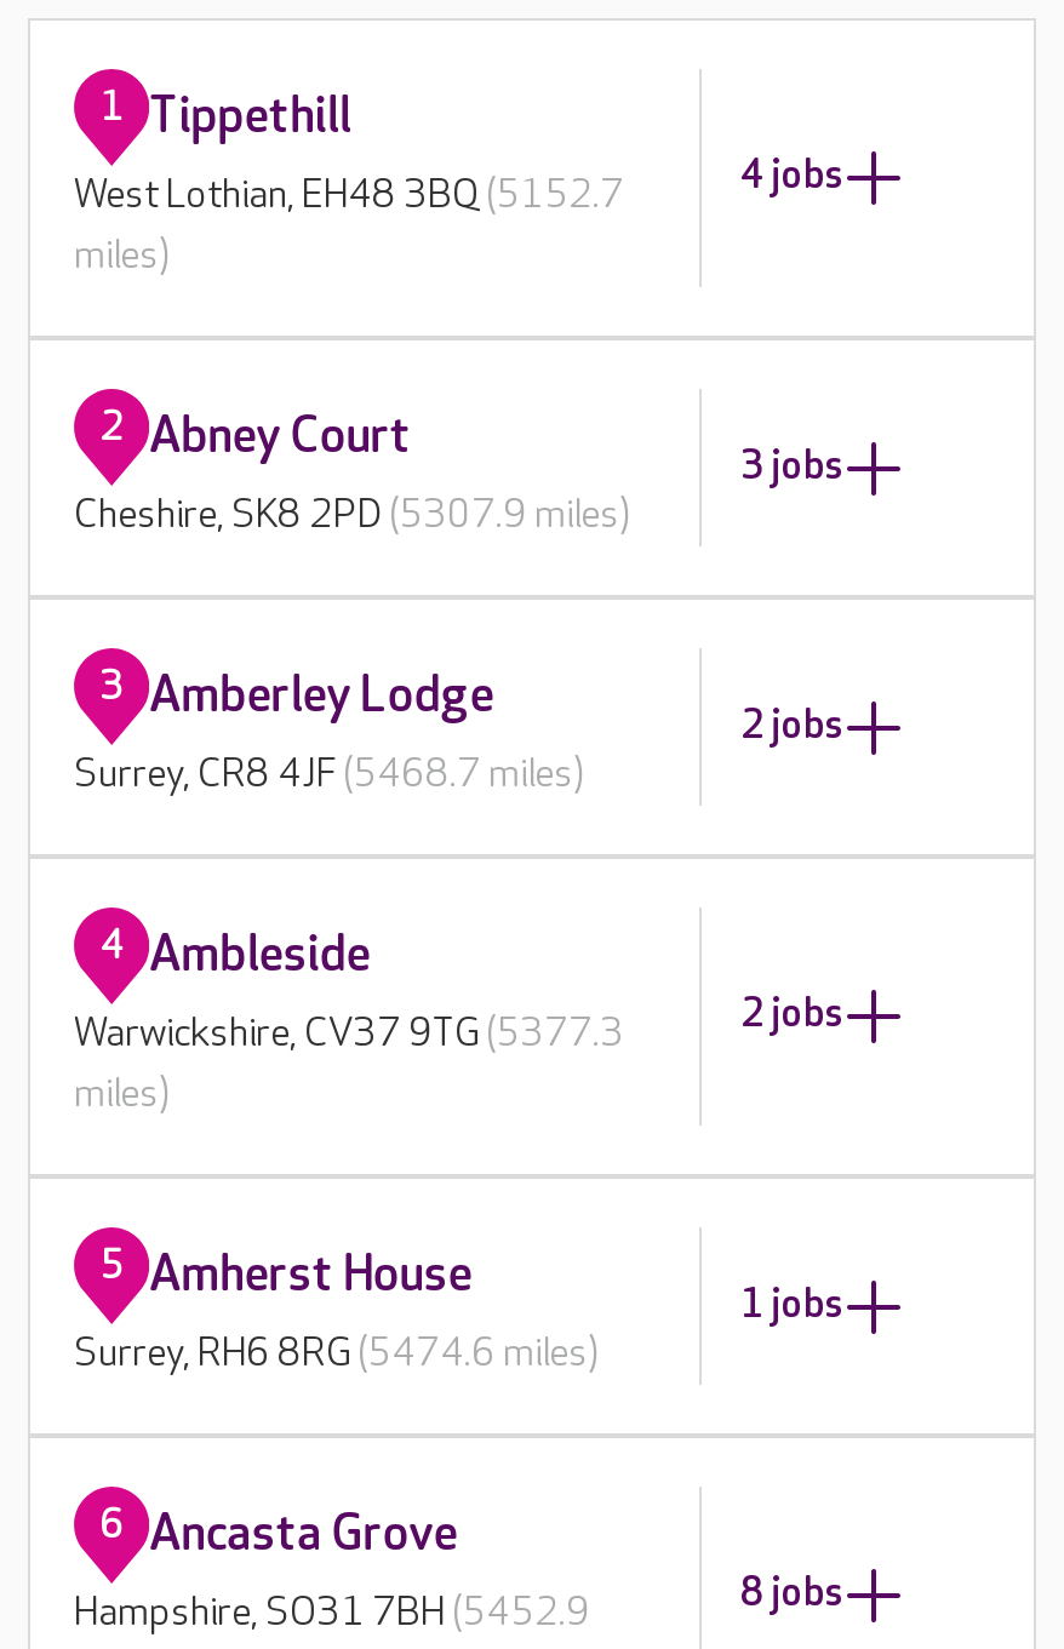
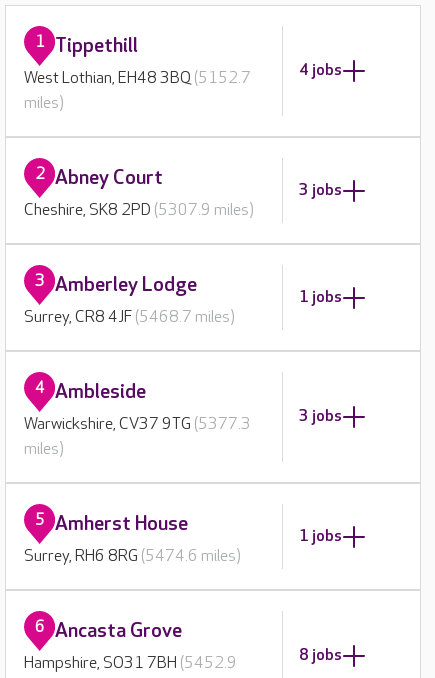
[740,703,845,749] 2 jobs -> [299,287,342,306] 1 jobs
[740,992,845,1038] 2 jobs -> [299,407,342,426] 3 jobs

